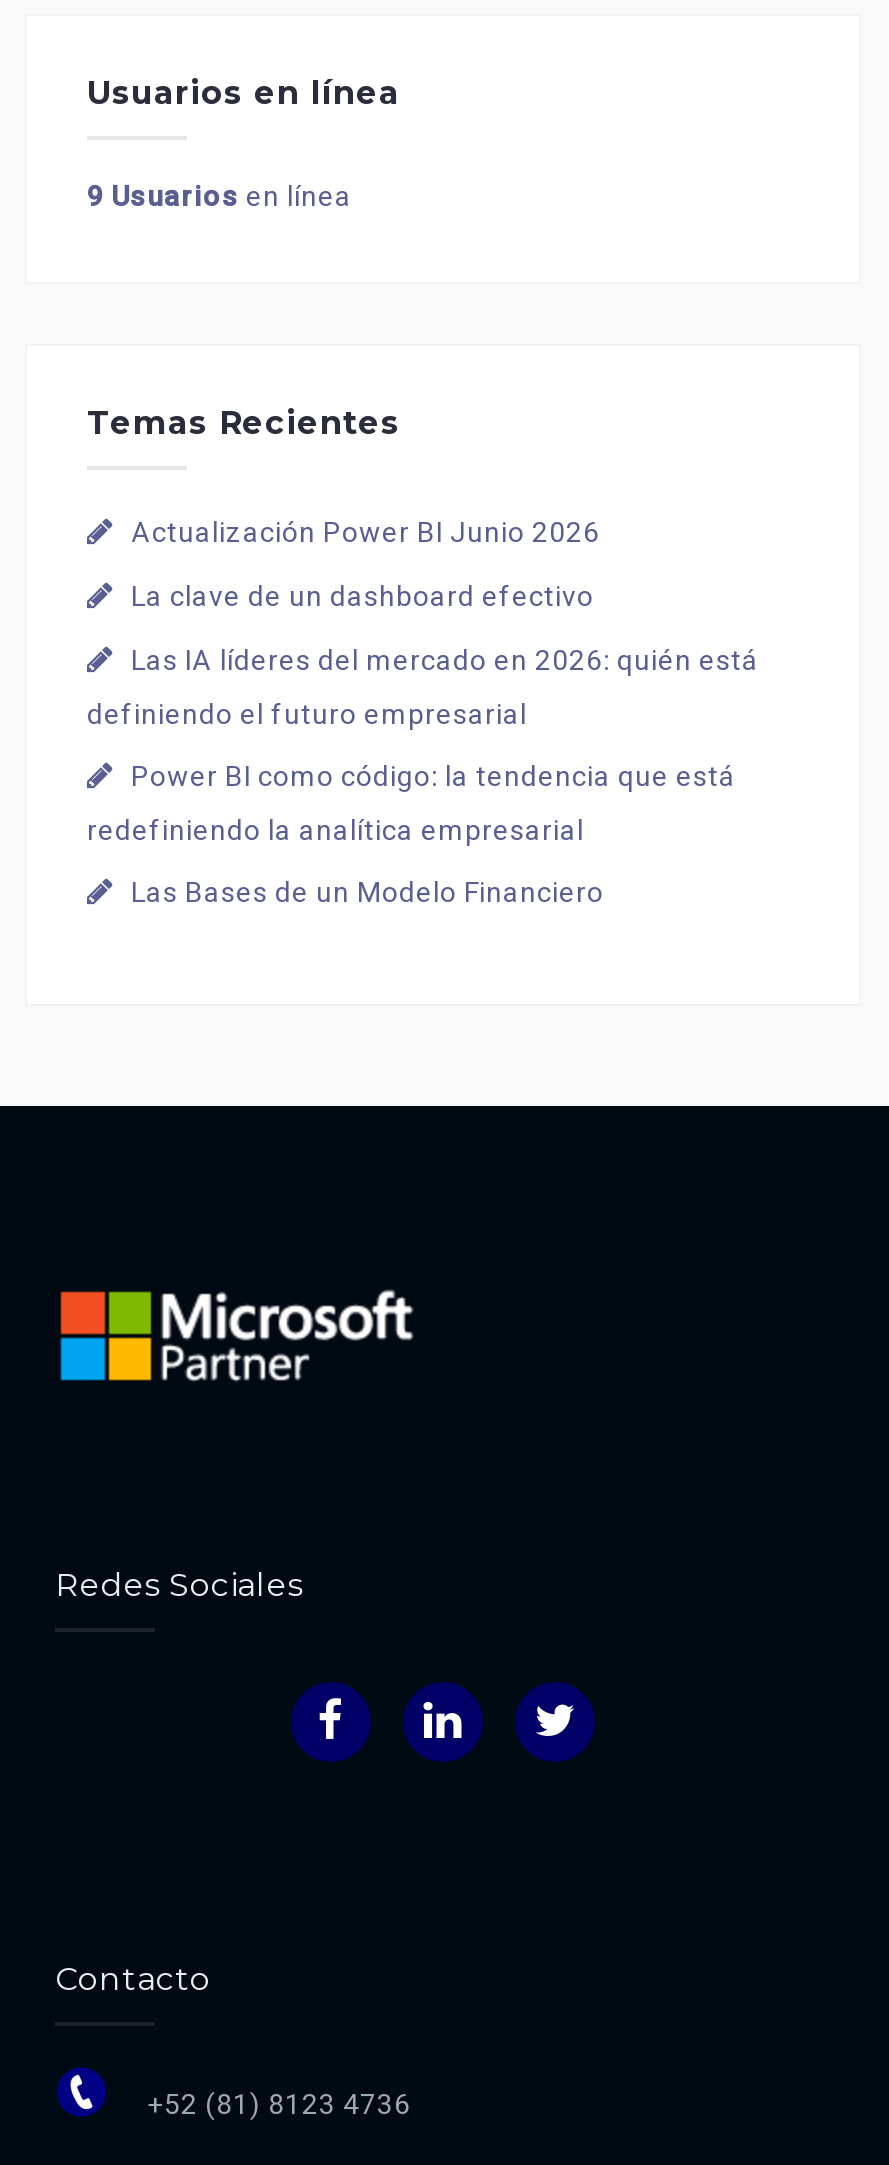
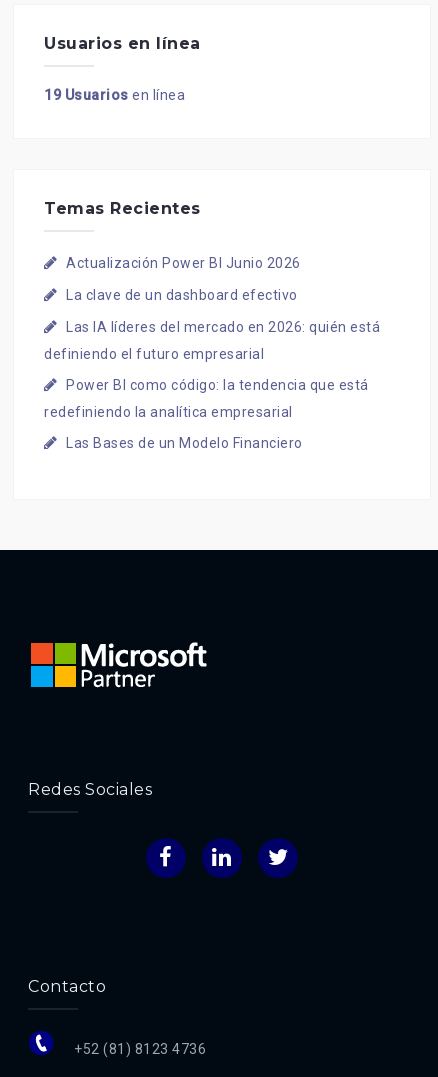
[87,179,352,211] 9 Usuarios en línea -> [44,87,185,103] 19 Usuarios en línea

